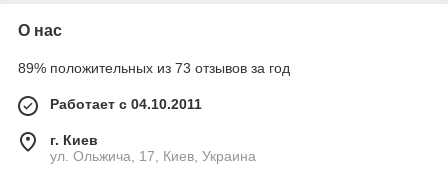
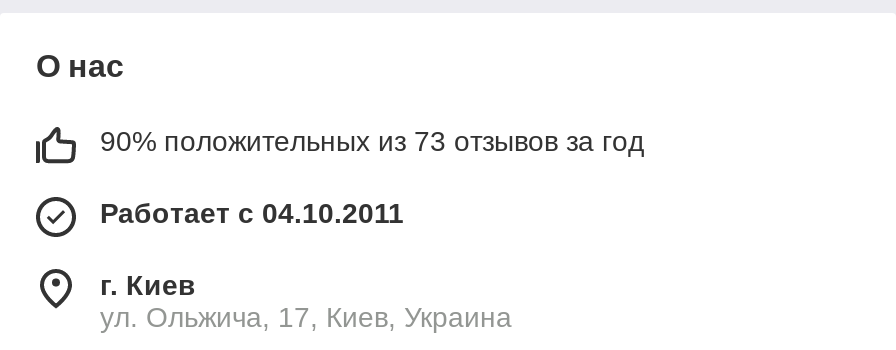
[18,60,290,76] 89% положительных из 73 отзывов за год -> [100,126,644,158] 90% положительных из 73 отзывов за год

